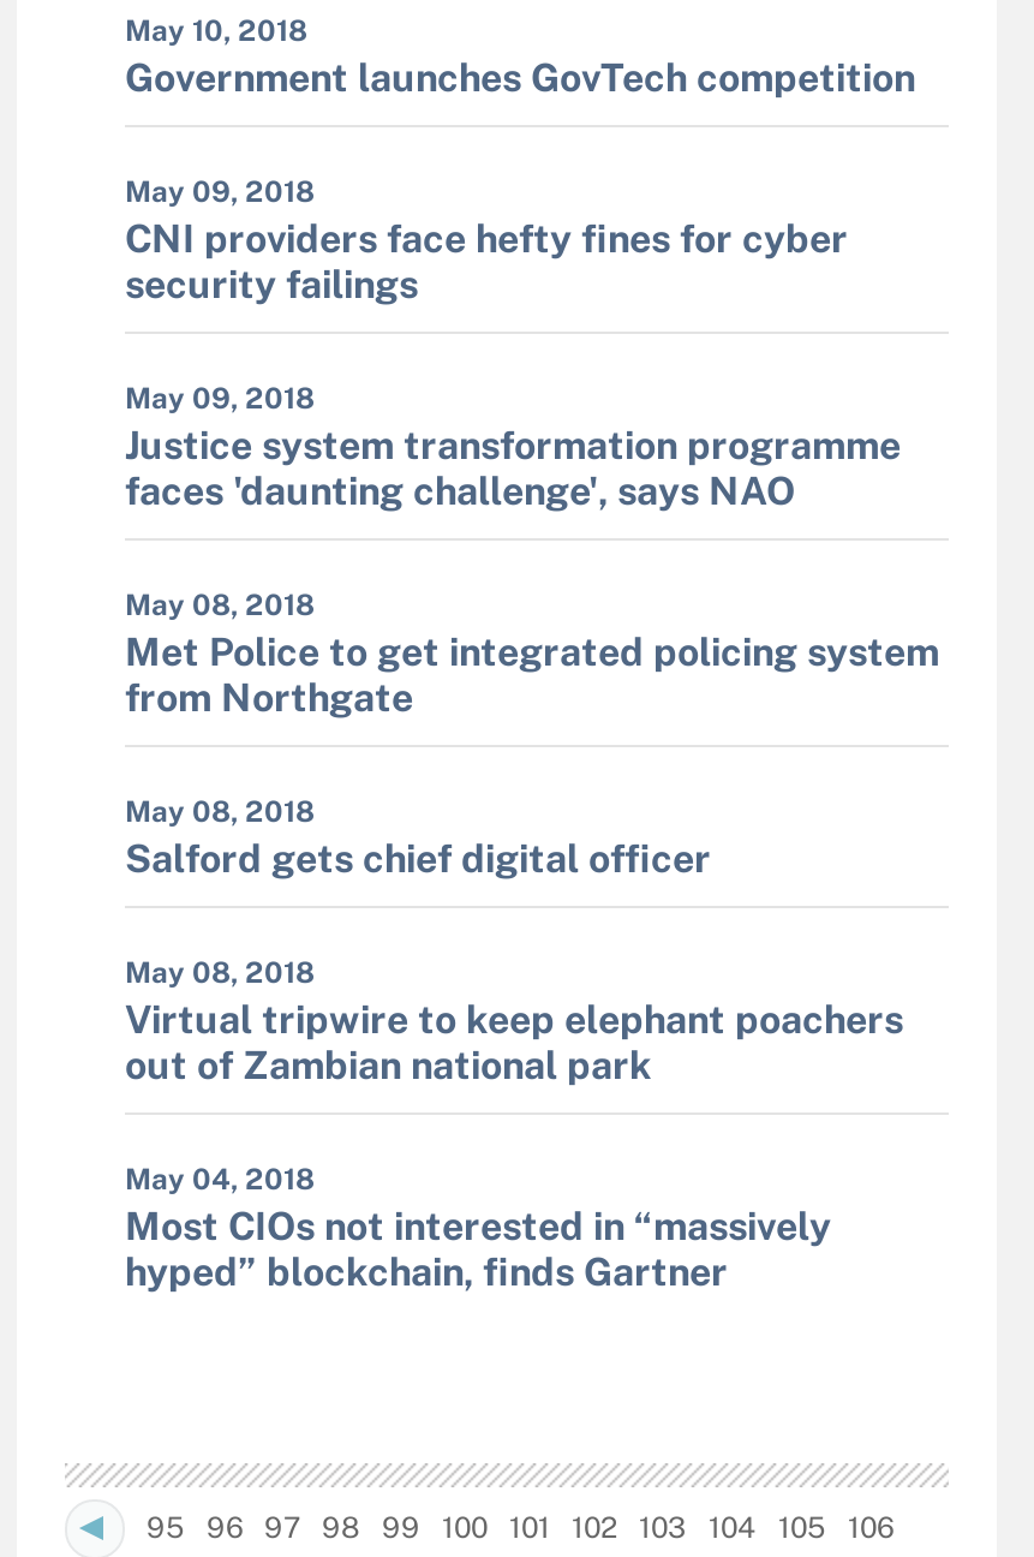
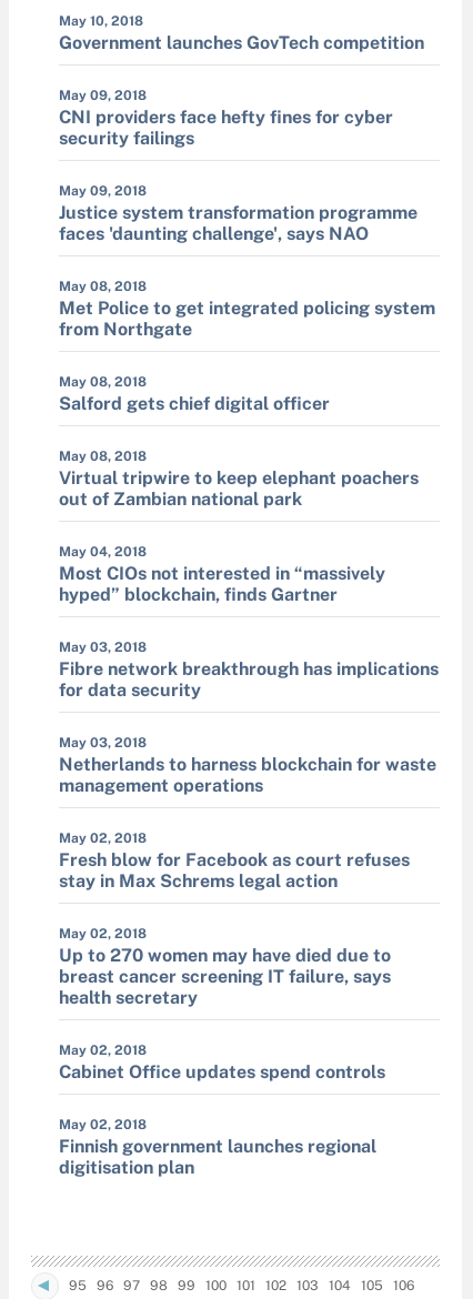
none -> [59,640,439,1178] May 03, 2018 | Fibre network breakthrough has implications | for data security | May 03, 2018 | Netherlands to harness blockchain for waste | management operations | May 02, 2018 | Fresh blow for Facebook as court refuses | stay in Max Schrems legal action | May 02, 2018 | Up to 270 women may have died due to | breast cancer screening IT failure, says | health secretary | May 02, 2018 | Cabinet Office updates spend controls | May 02, 2018 | Finnish government launches regional | digitisation plan

